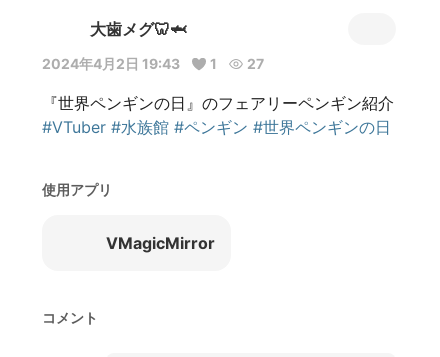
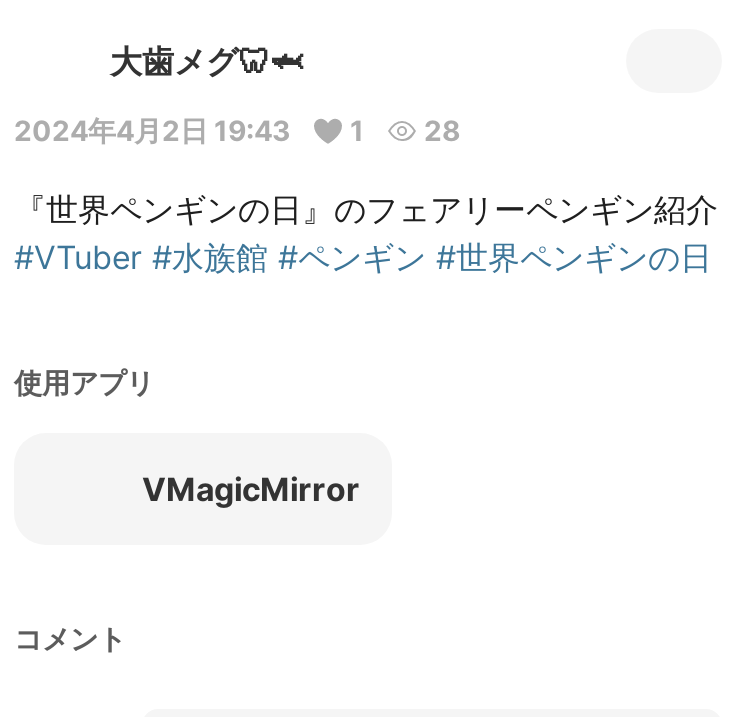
[42,55,264,72] 2024年4月2日 19:43 1 27 -> [14,113,460,147] 2024年4月2日 19:43 1 28

